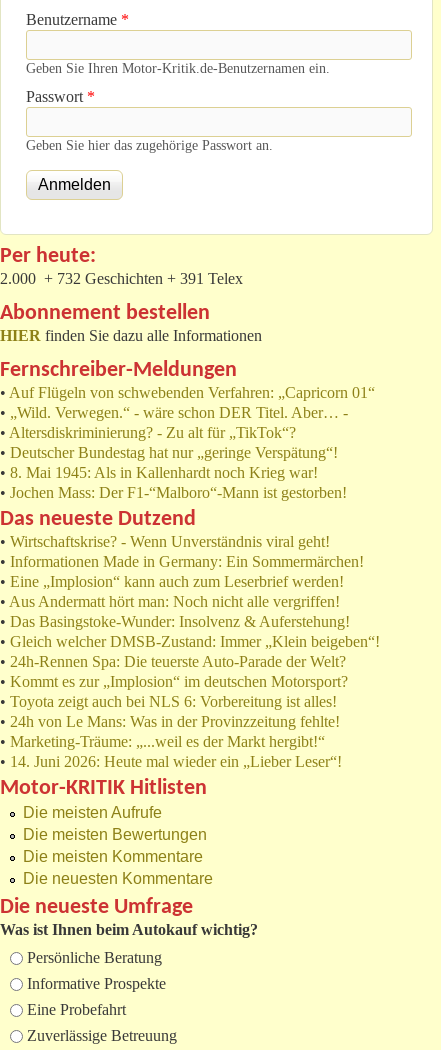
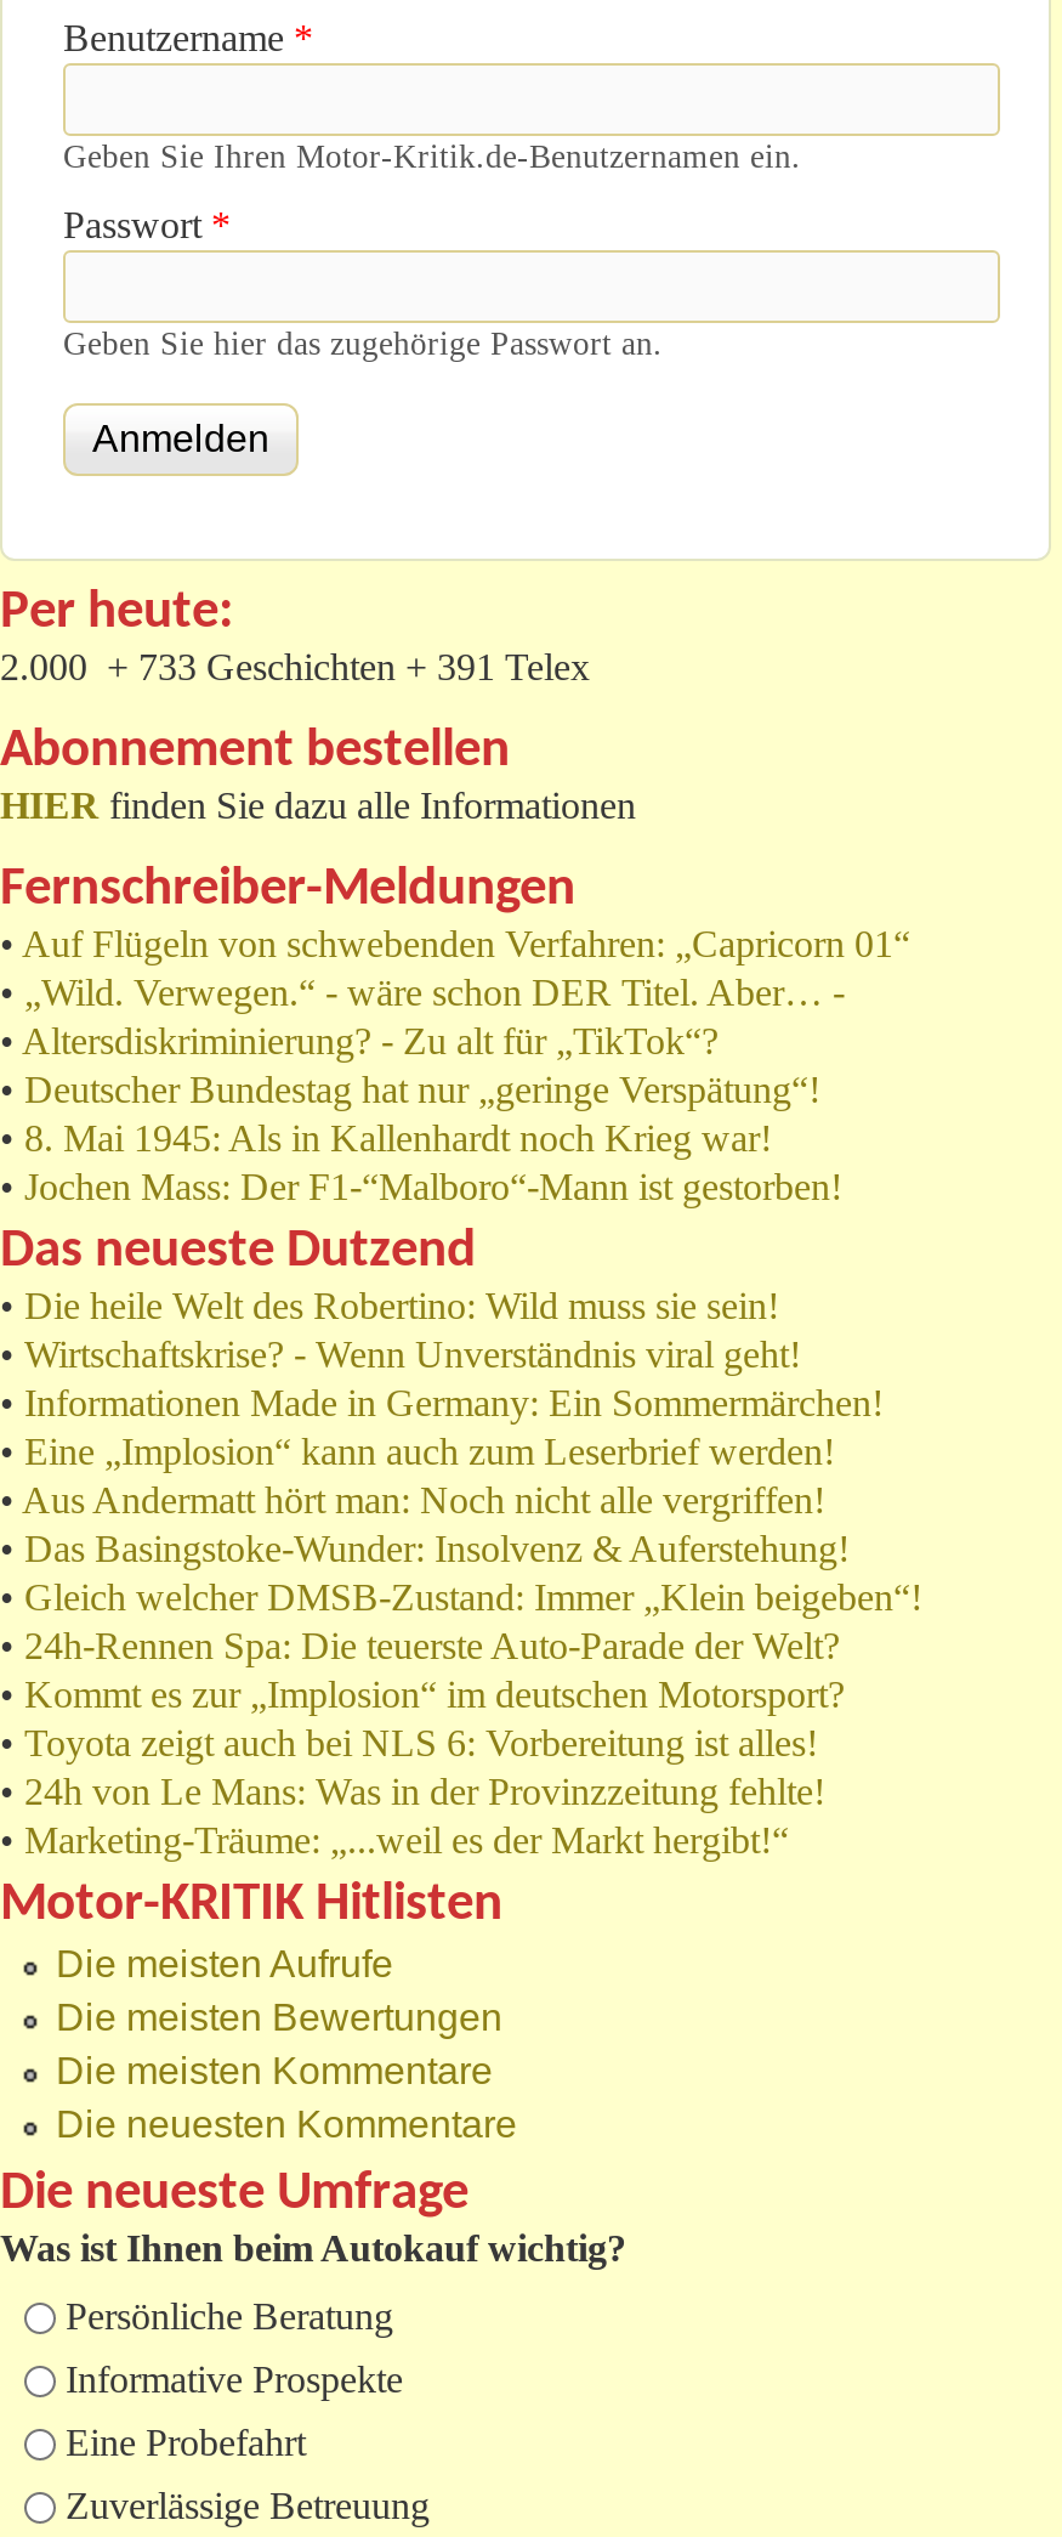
[0,270,243,287] 2.000 + 732 Geschichten + 391 Telex -> [0,645,590,686] 2.000 + 733 Geschichten + 391 Telex
none -> [0,1284,779,1325] • Die heile Welt des Robertino: Wild muss sie sein!
moved [0,533,380,750] -> [0,1333,922,1860]: • Wirtschaftskrise? - Wenn Unverständnis viral geht! | • Informationen Made in Germany: Ein Sommermärchen! | • Eine „Implosion“ kann auch zum Leserbrief werden! | ... | • 24h von Le Mans: Was in der Provinzzeitung fehlte! | • Marketing-Träume: „...weil es der Markt hergibt!“
[0,753,342,770] • 14. Juni 2026: Heute mal wieder ein „Lieber Leser“! -> none

